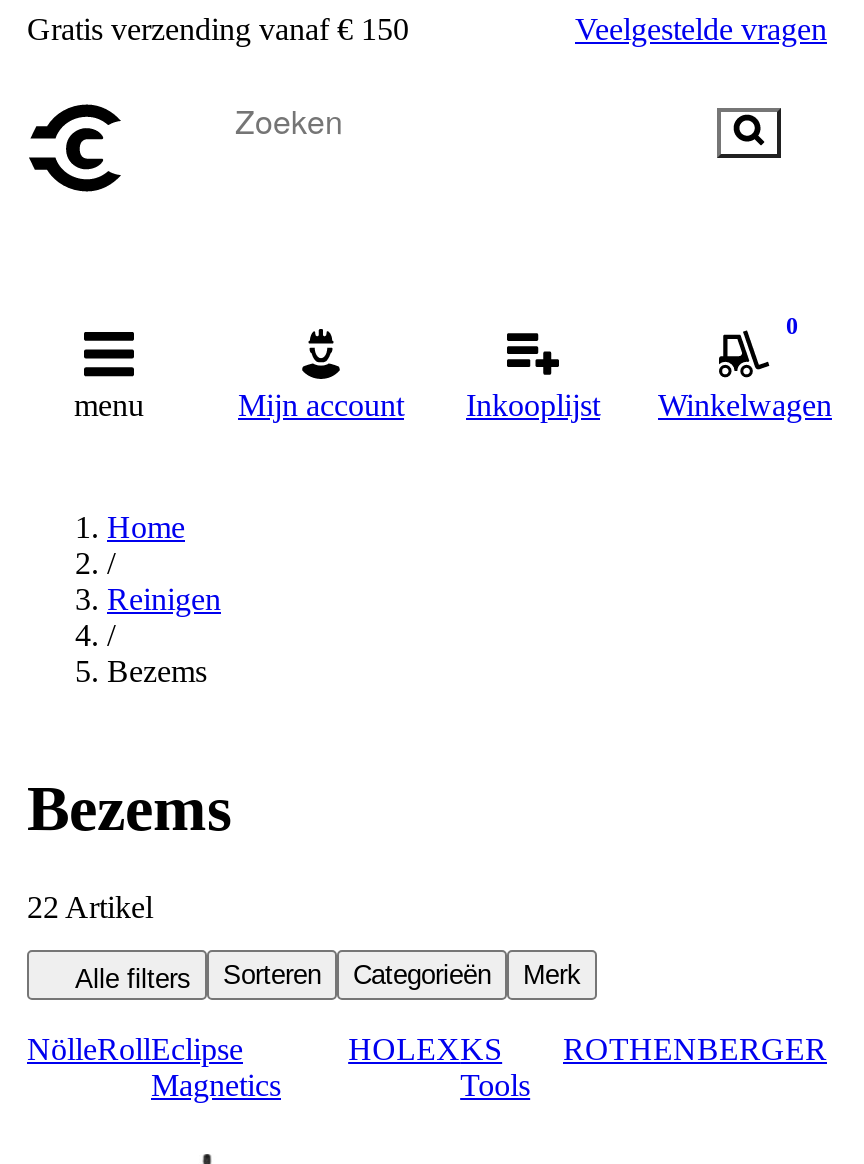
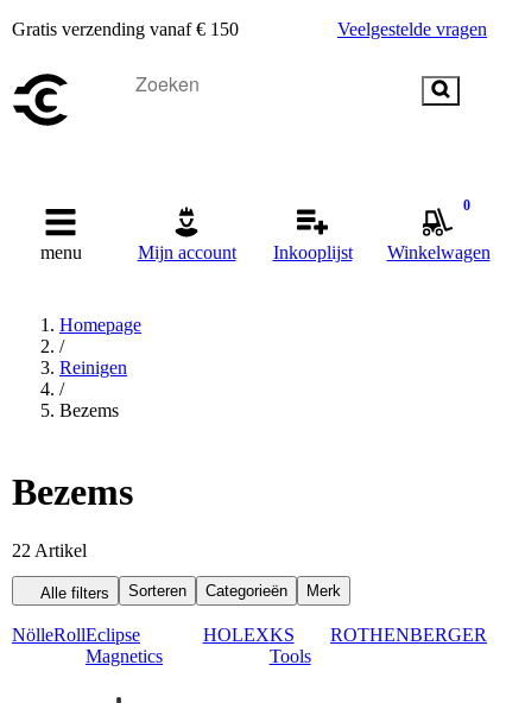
[107,510,185,544] Home -> [59,315,141,335] Homepage

